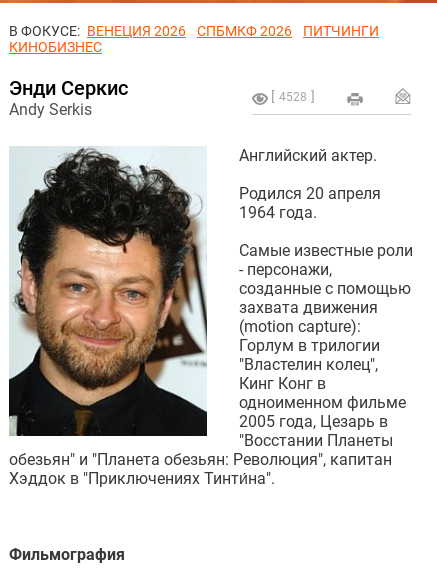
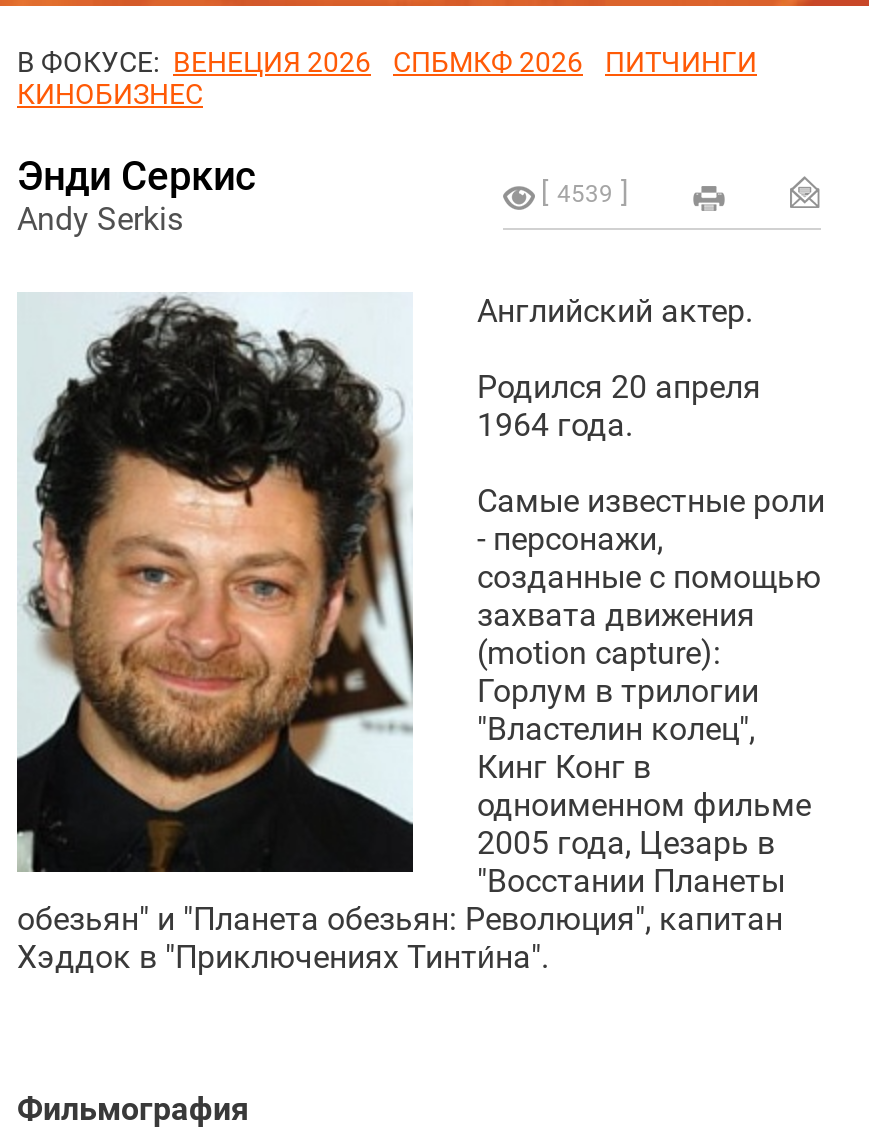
[279,90,307,104] 4528 -> [557,180,613,208] 4539

